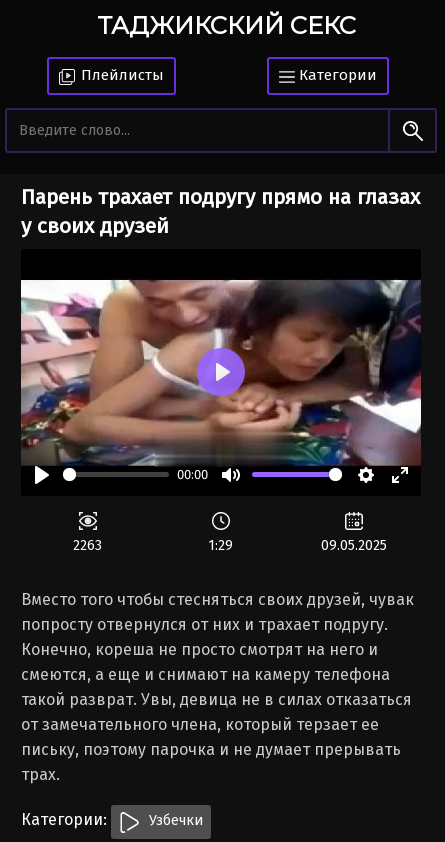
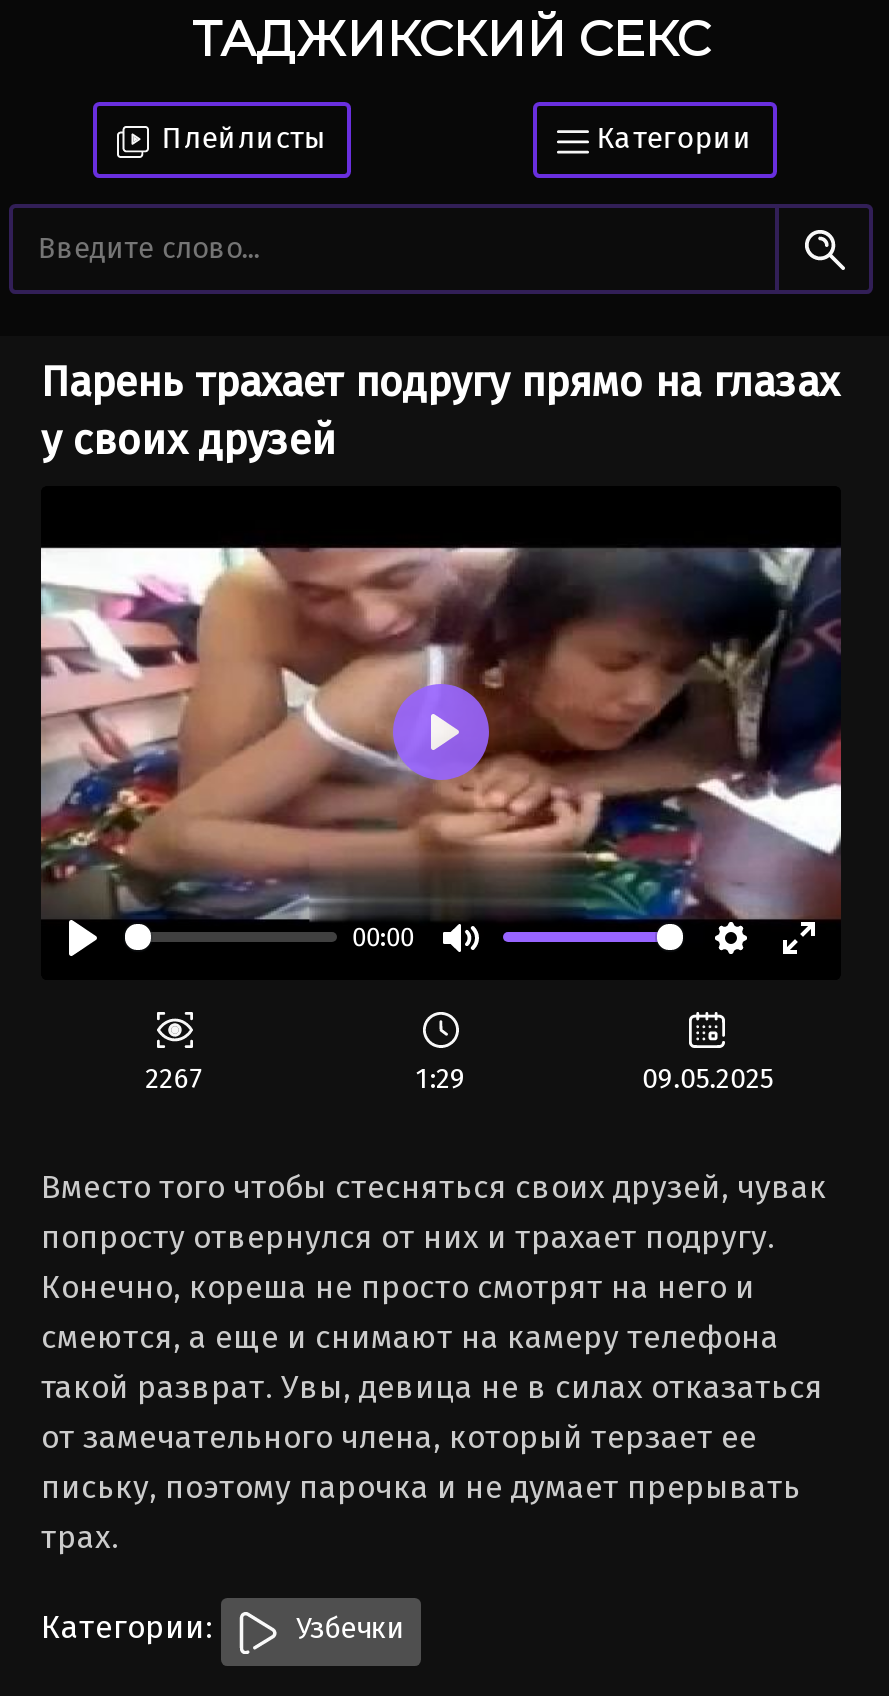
[73,537,102,554] 2263 -> [145,1062,203,1096] 2267

